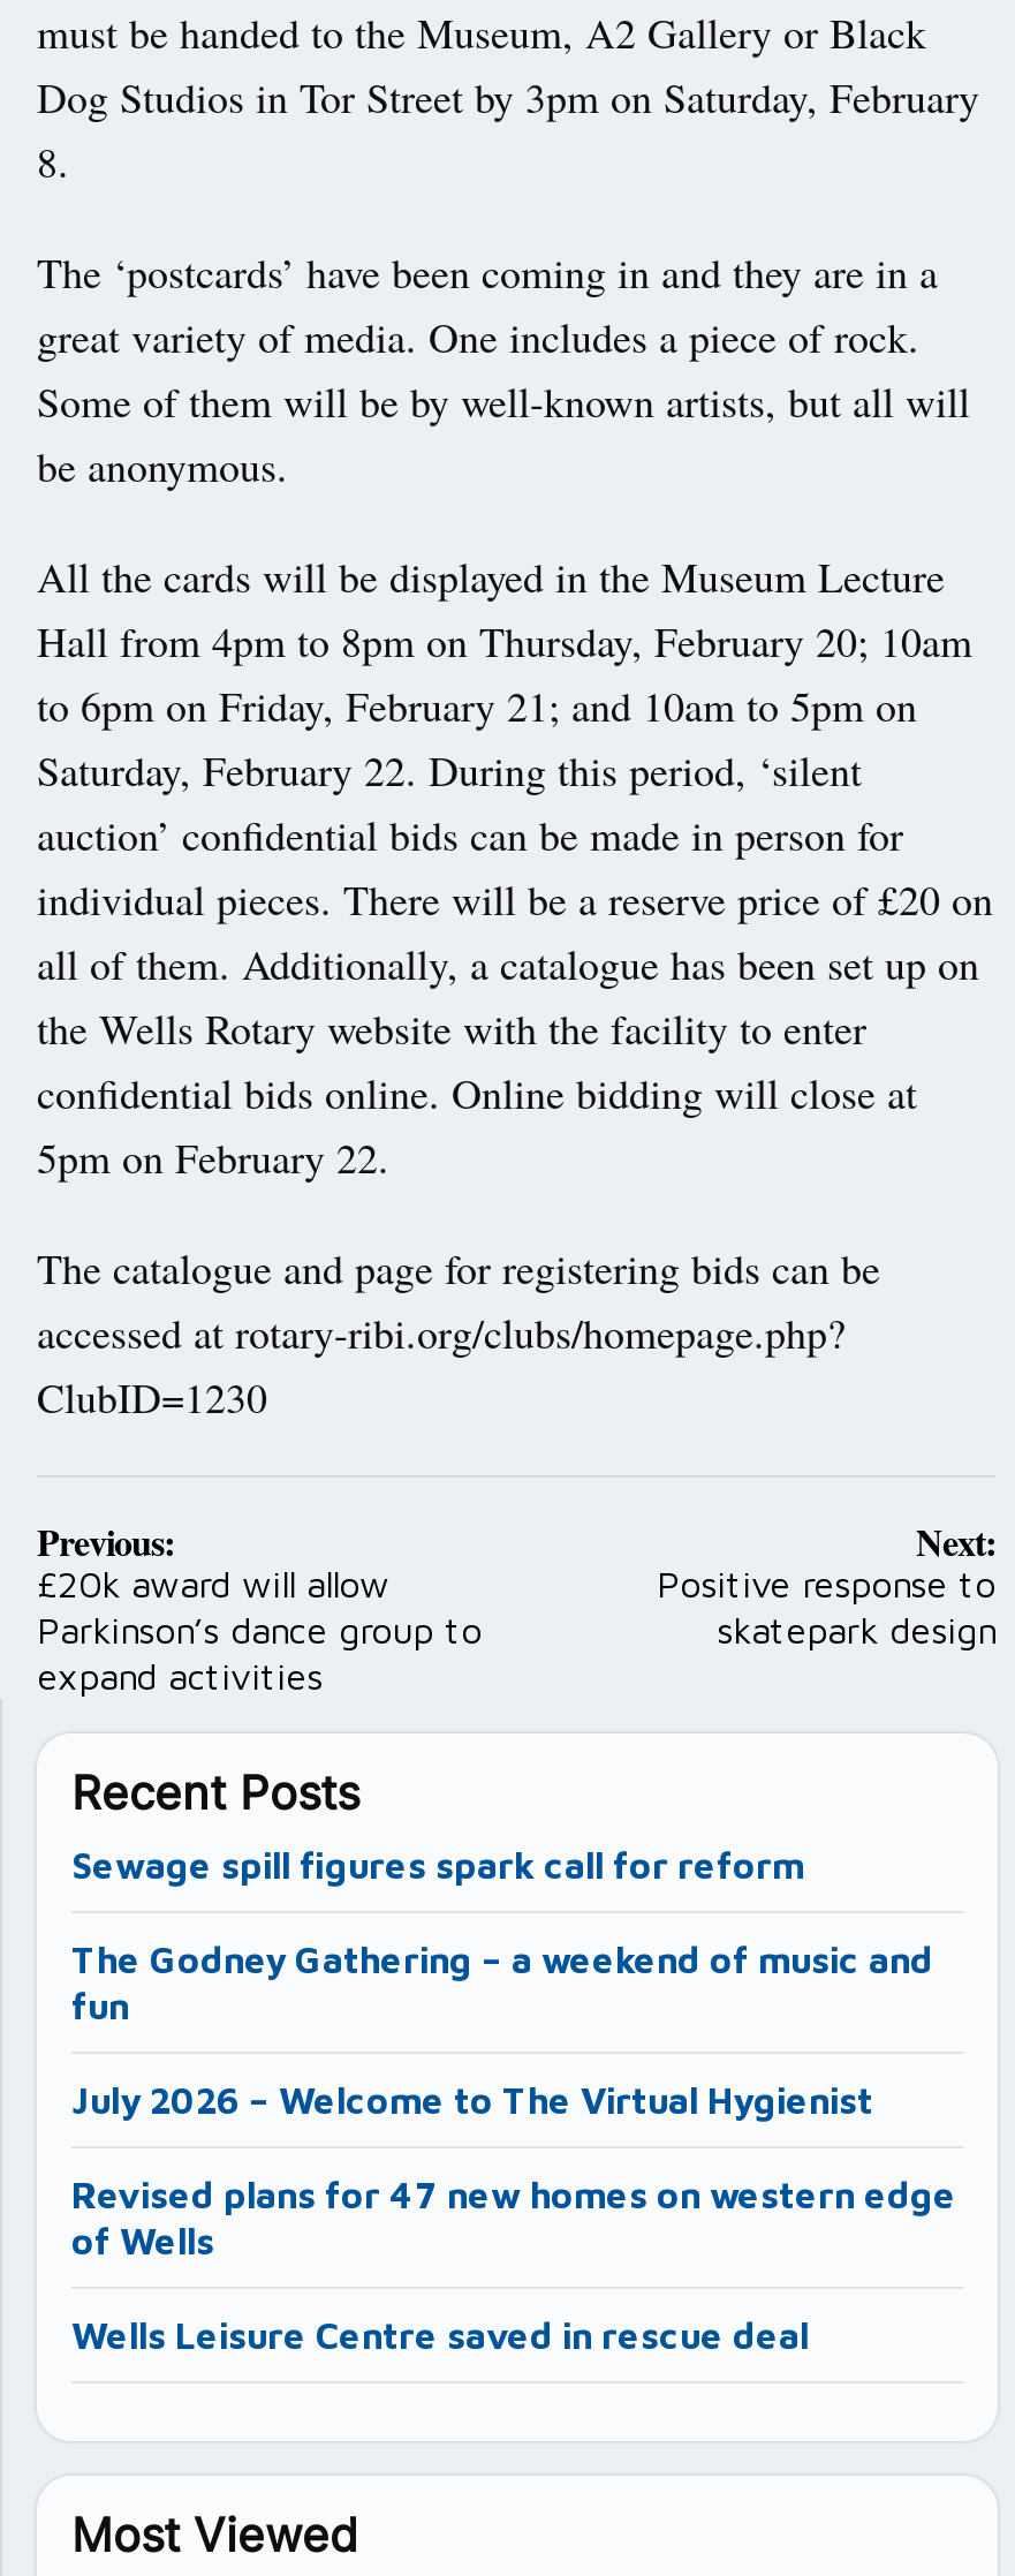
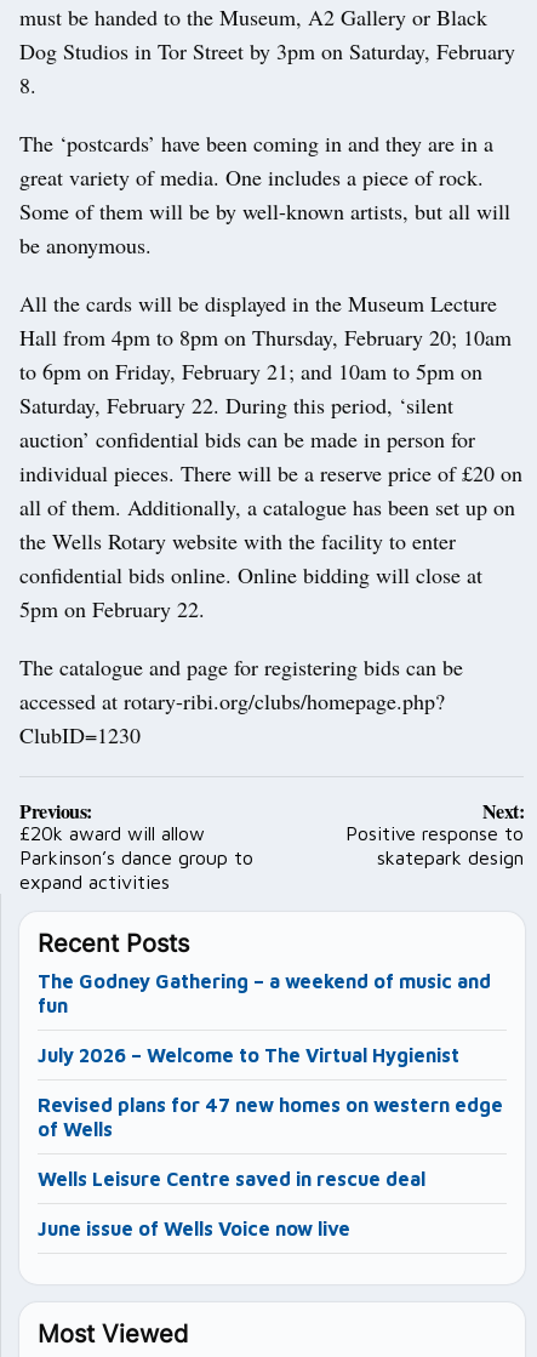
[71,1845,804,1886] Sewage spill figures spark call for reform -> none
moved [71,1939,956,2357] -> [38,971,503,1190]: The Godney Gathering – a weekend of music and | fun | July 2026 – Welcome to The Virtual Hygienist | Revised plans for 47 new homes on western edge | of Wells | Wells Leisure Centre saved in rescue deal
none -> [38,1218,350,1240] June issue of Wells Voice now live

